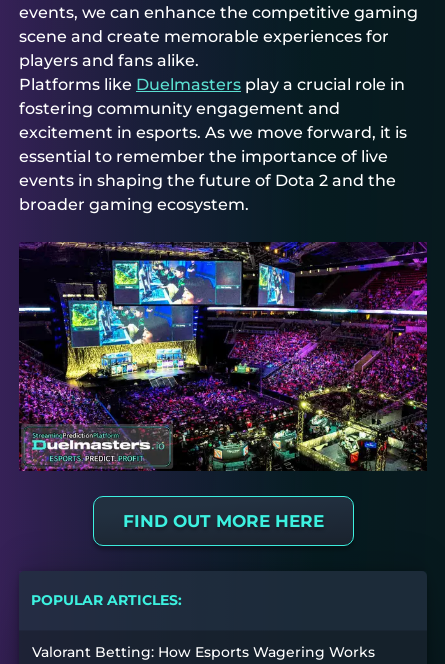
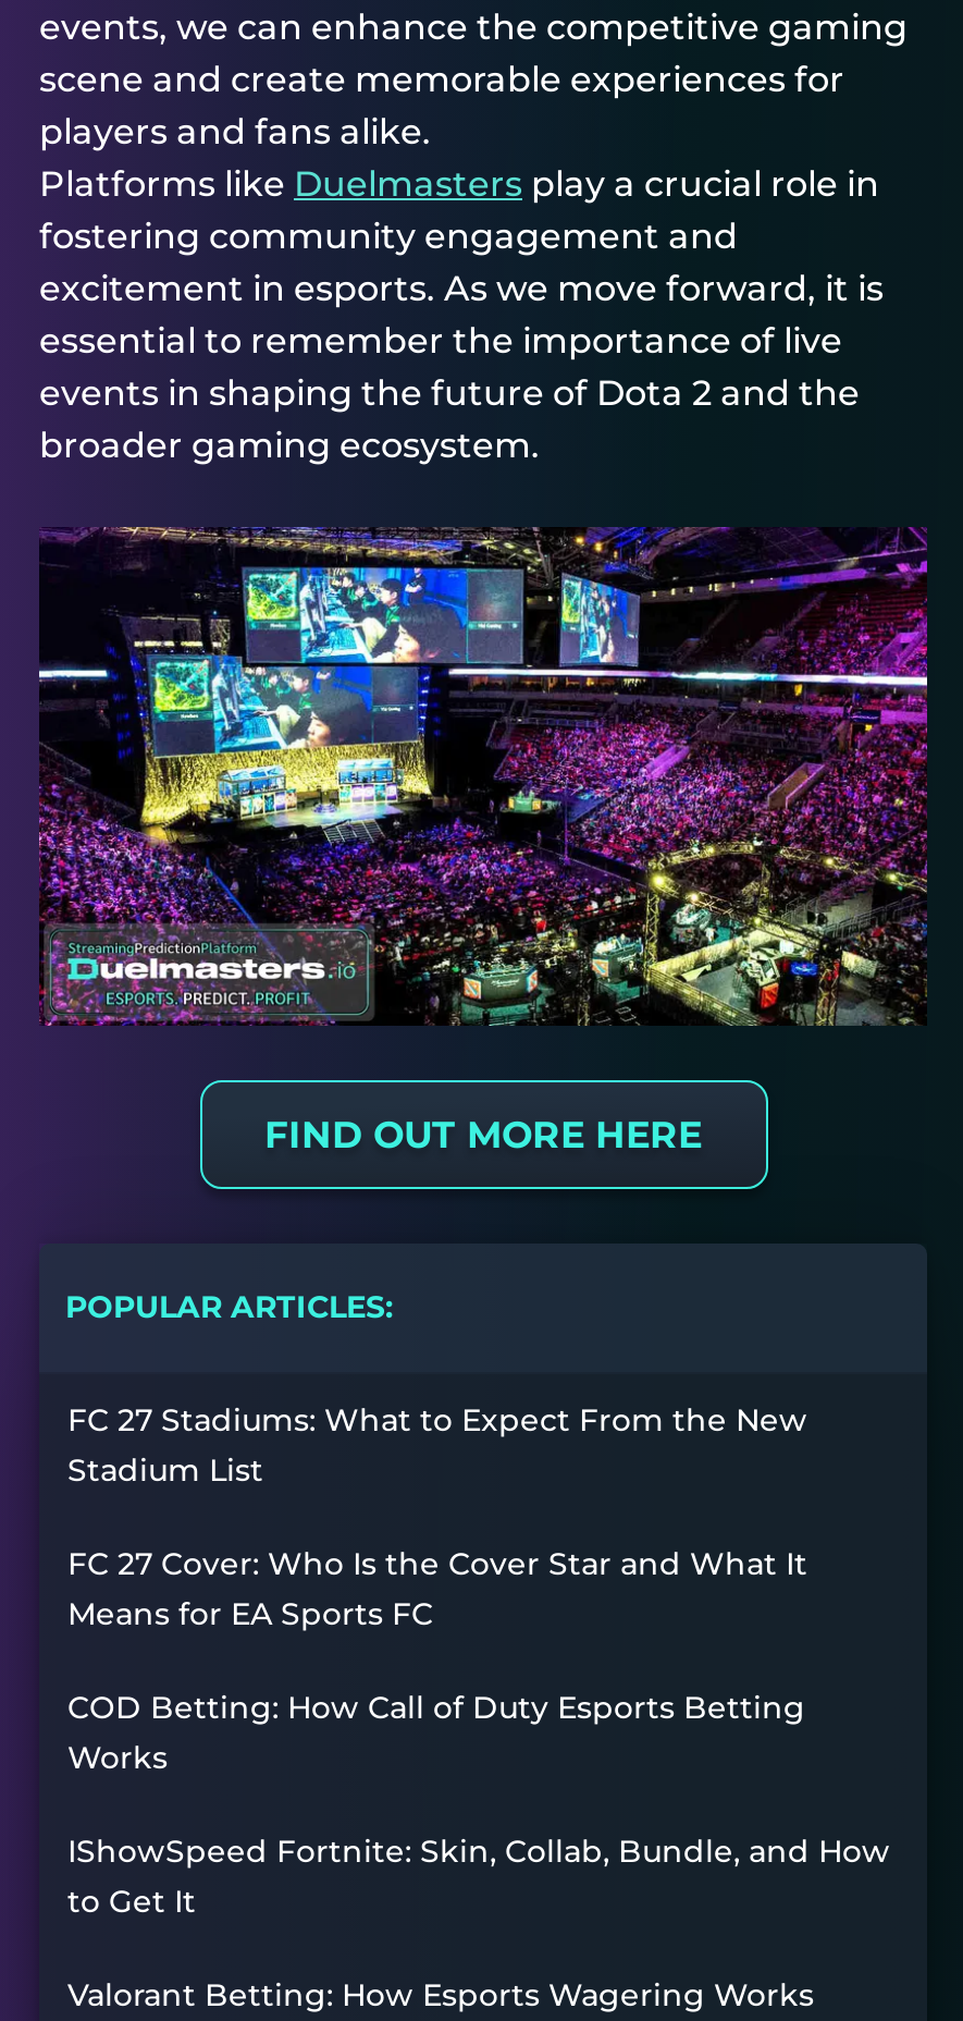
none -> [67,1401,890,1921] FC 27 Stadiums: What to Expect From the New | Stadium List | FC 27 Cover: Who Is the Cover Star and What It | Means for EA Sports FC | COD Betting: How Call of Duty Esports Betting | Works | IShowSpeed Fortnite: Skin, Collab, Bundle, and How | to Get It

